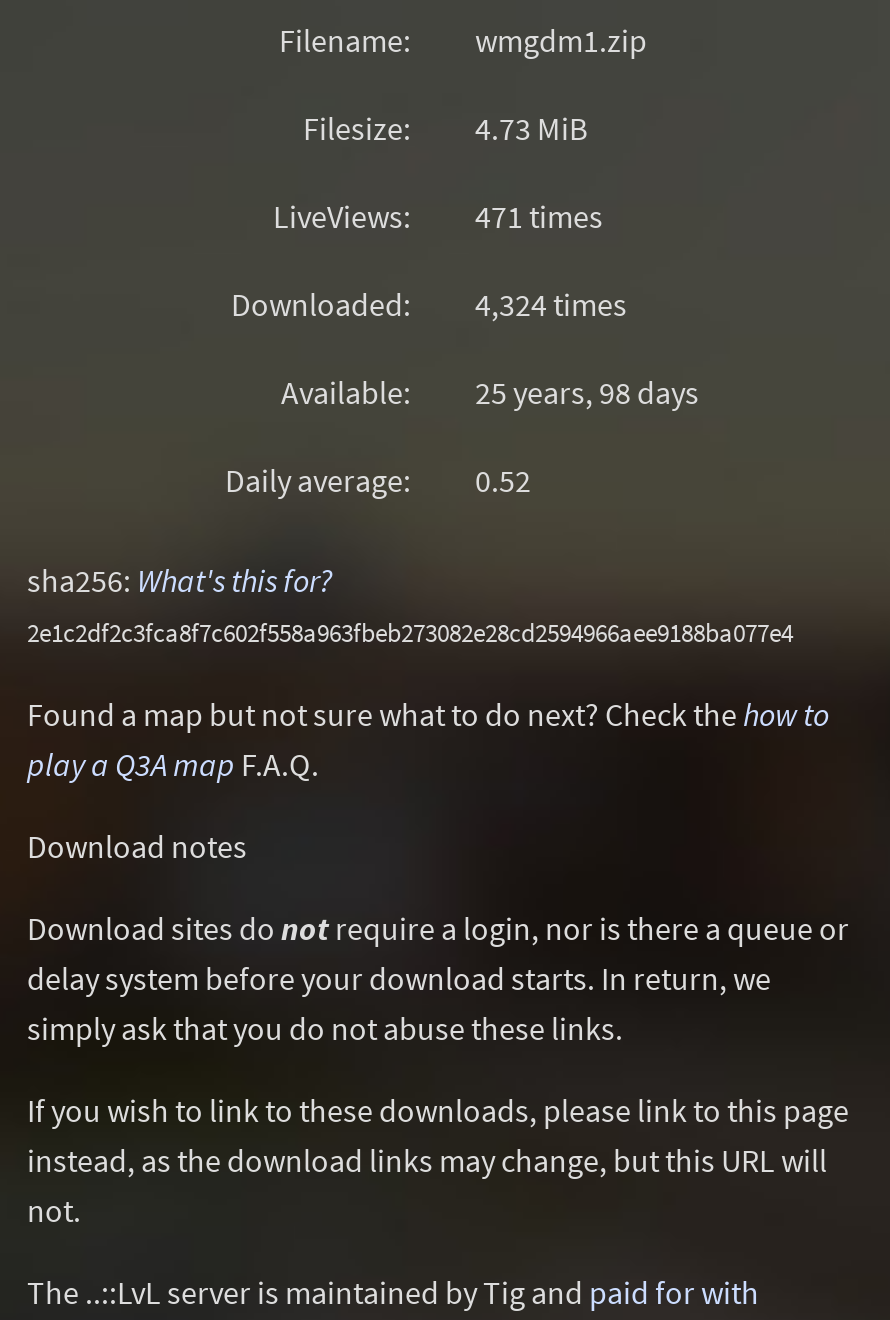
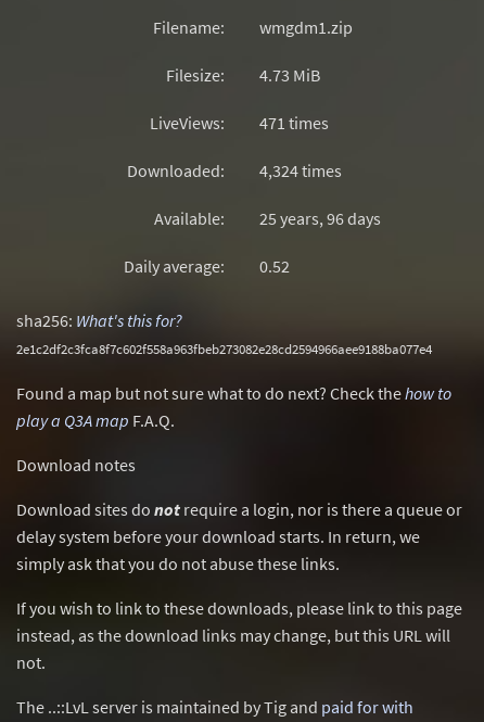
[281,372,699,412] Available: 25 years, 98 days -> [154,207,381,229] Available: 25 years, 96 days

